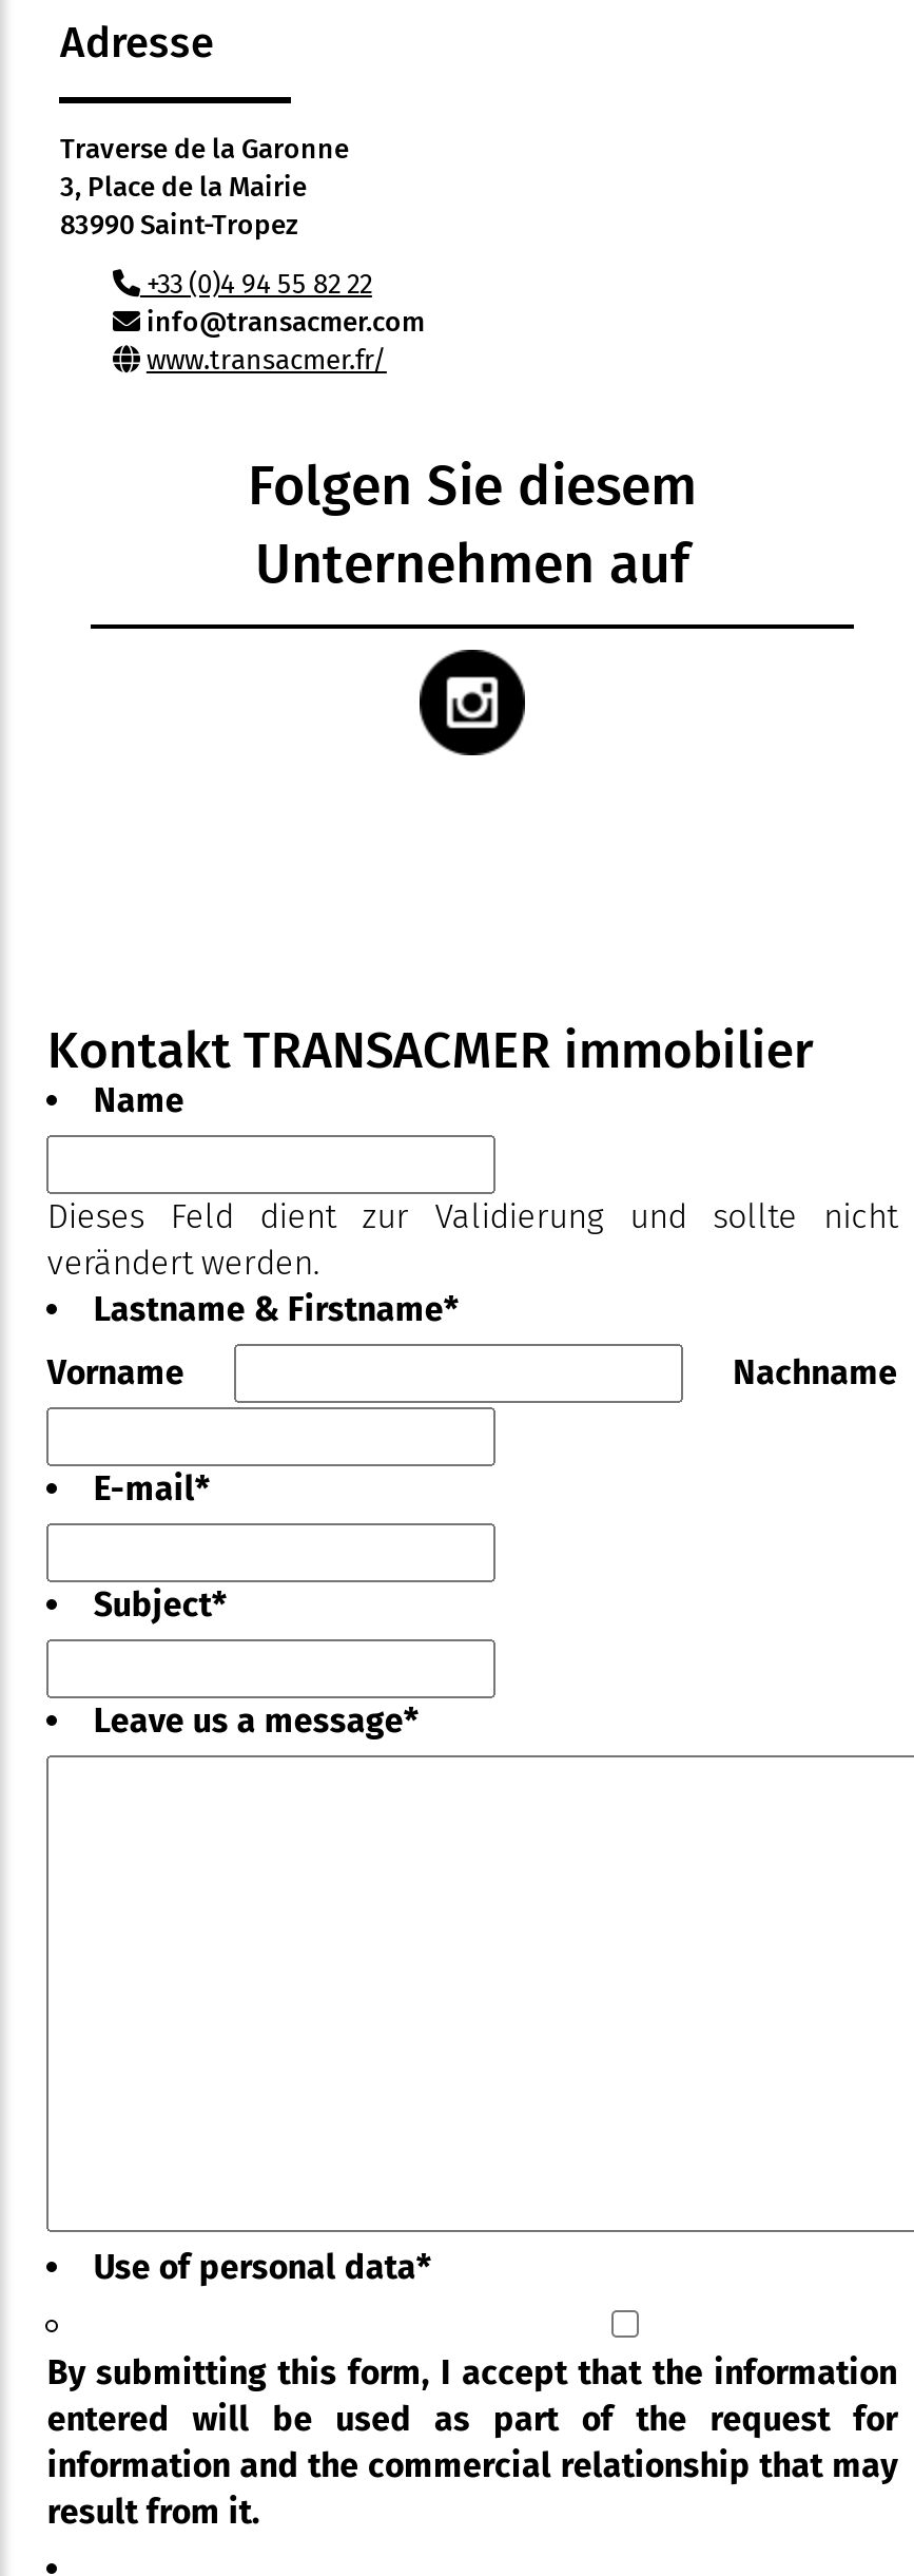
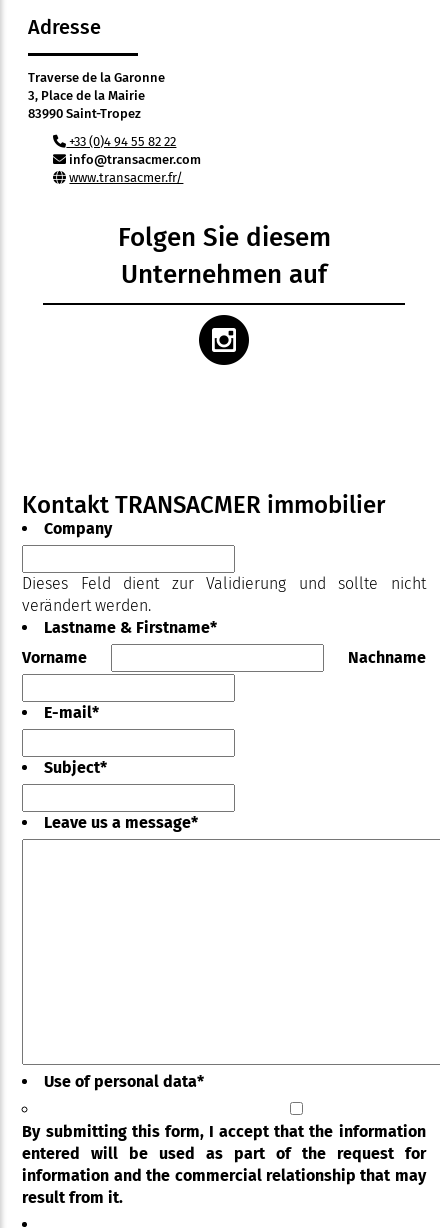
[94,1080,184,1120] Name -> [44,519,112,538] Company

